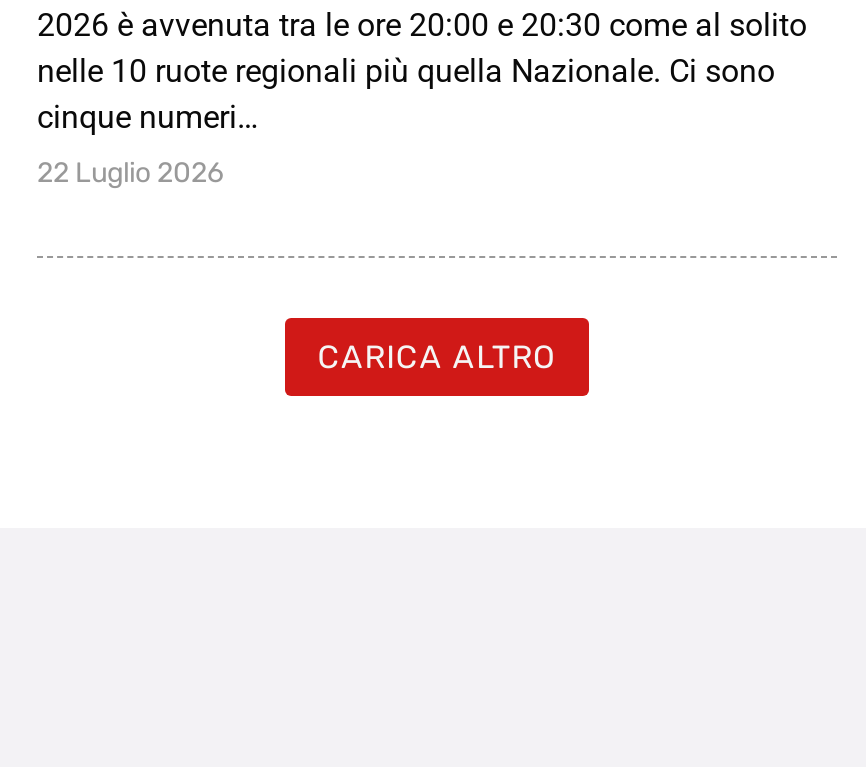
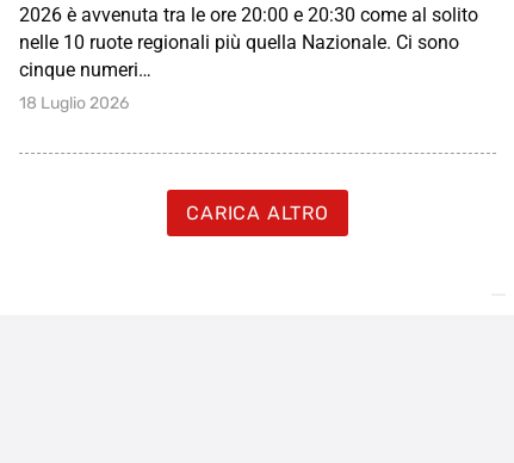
[37,157,223,191] 22 Luglio 2026 -> [19,94,129,114] 18 Luglio 2026

